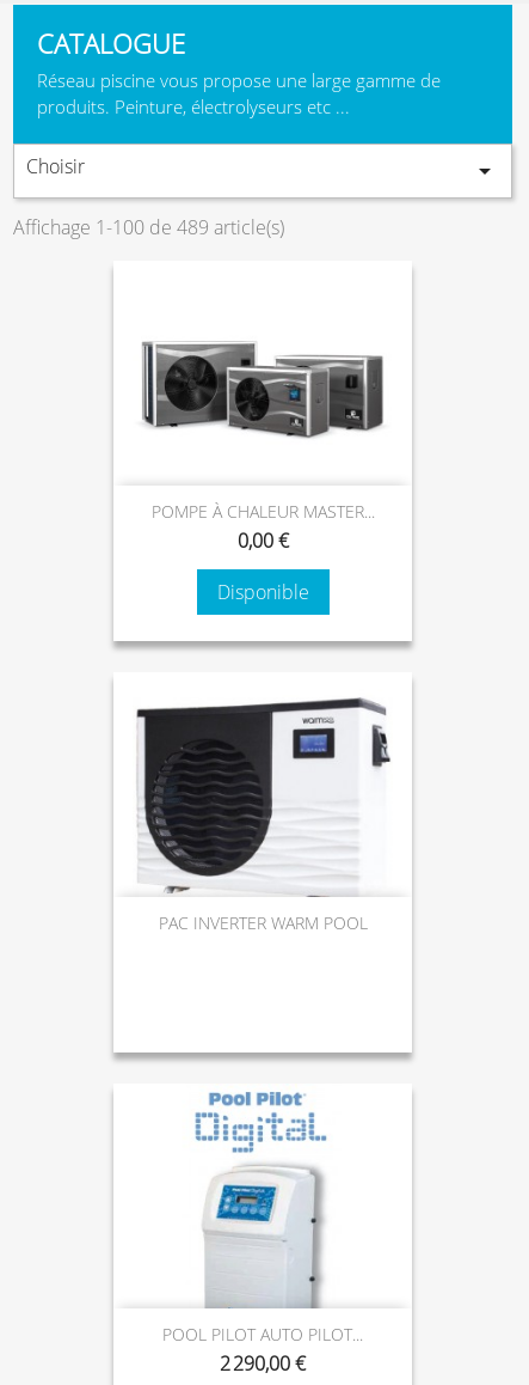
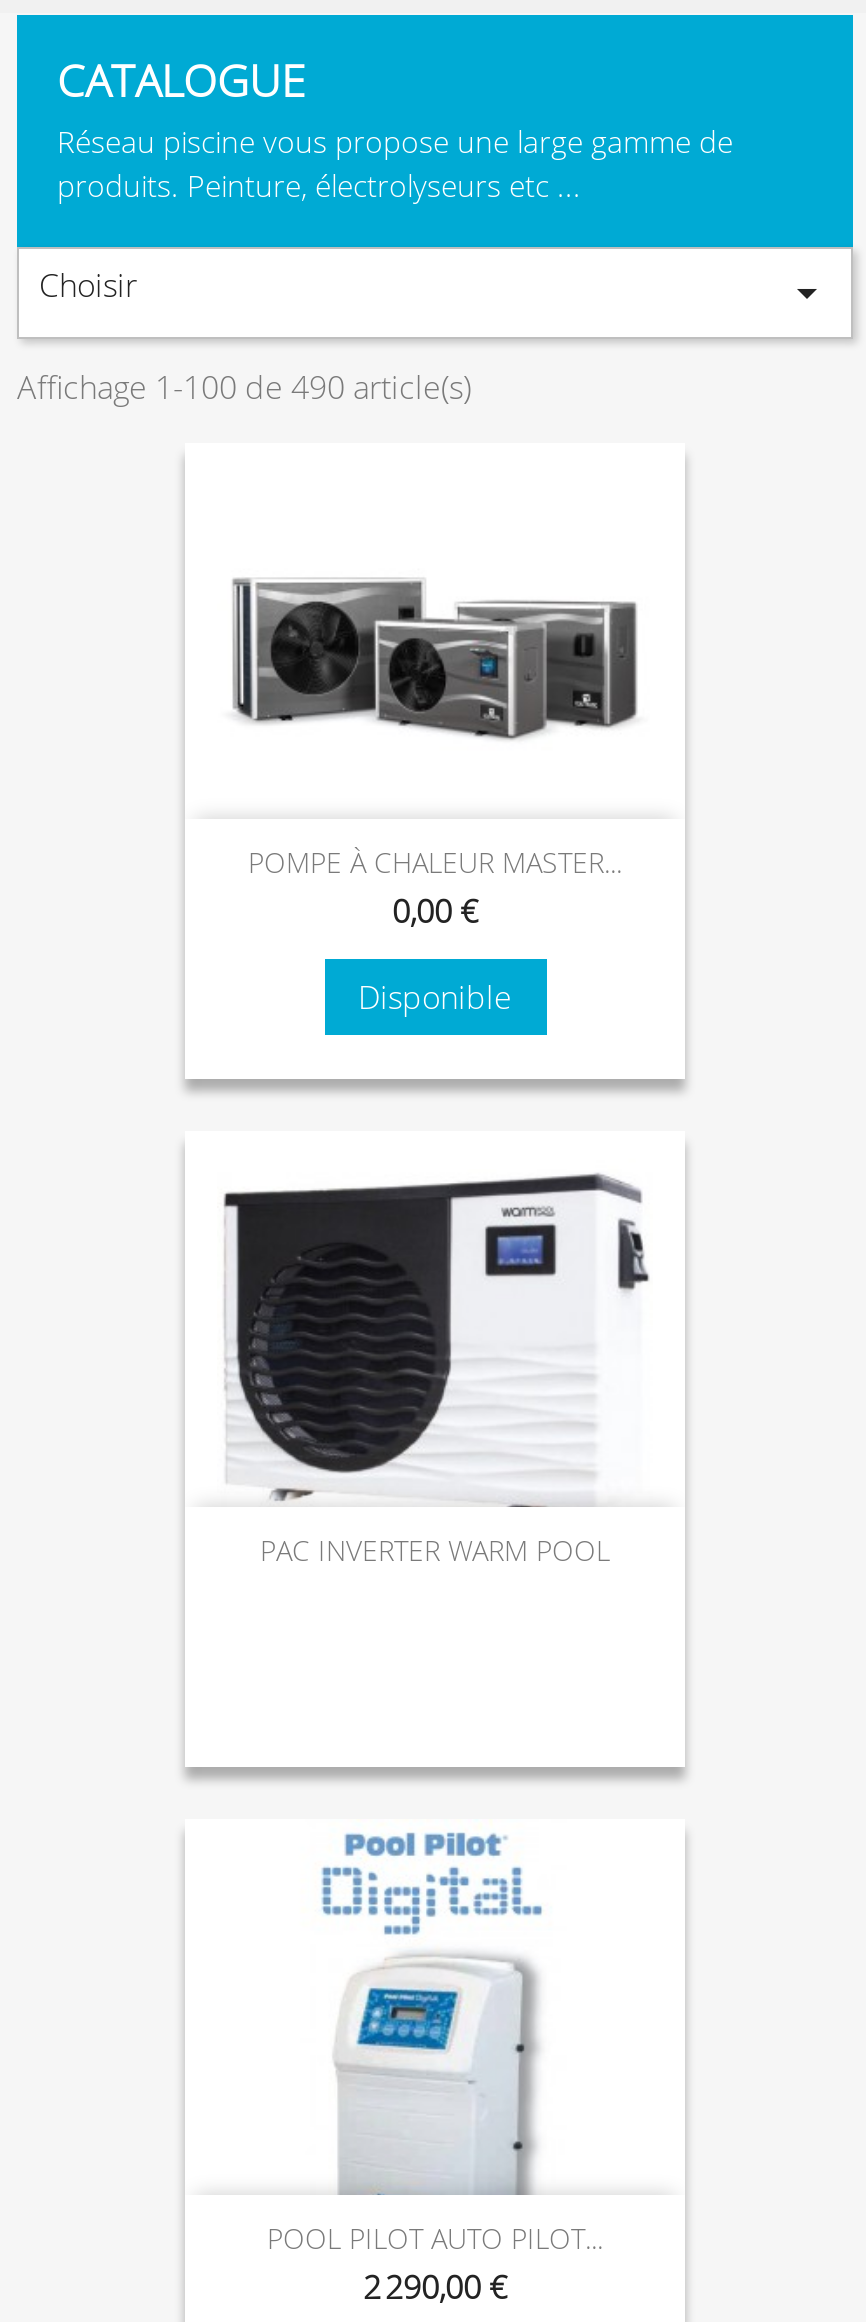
[13,214,284,240] Affichage 1-100 de 489 article(s) -> [17,365,471,409] Affichage 1-100 de 490 article(s)

